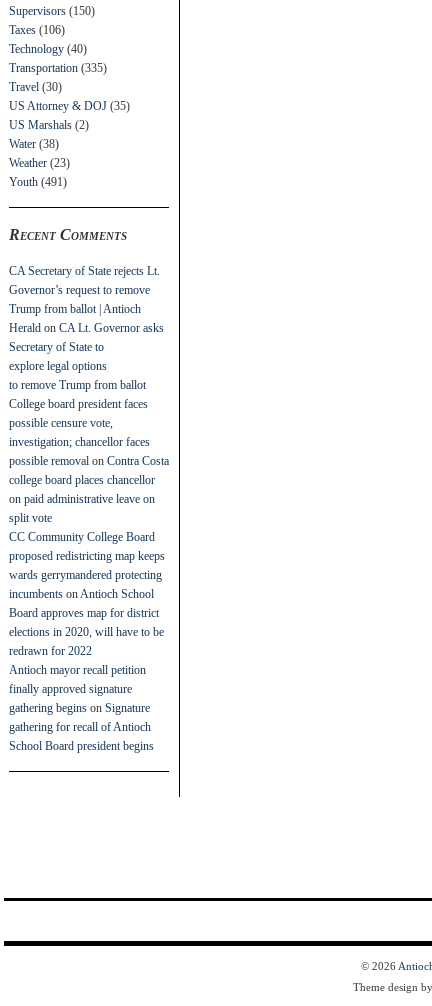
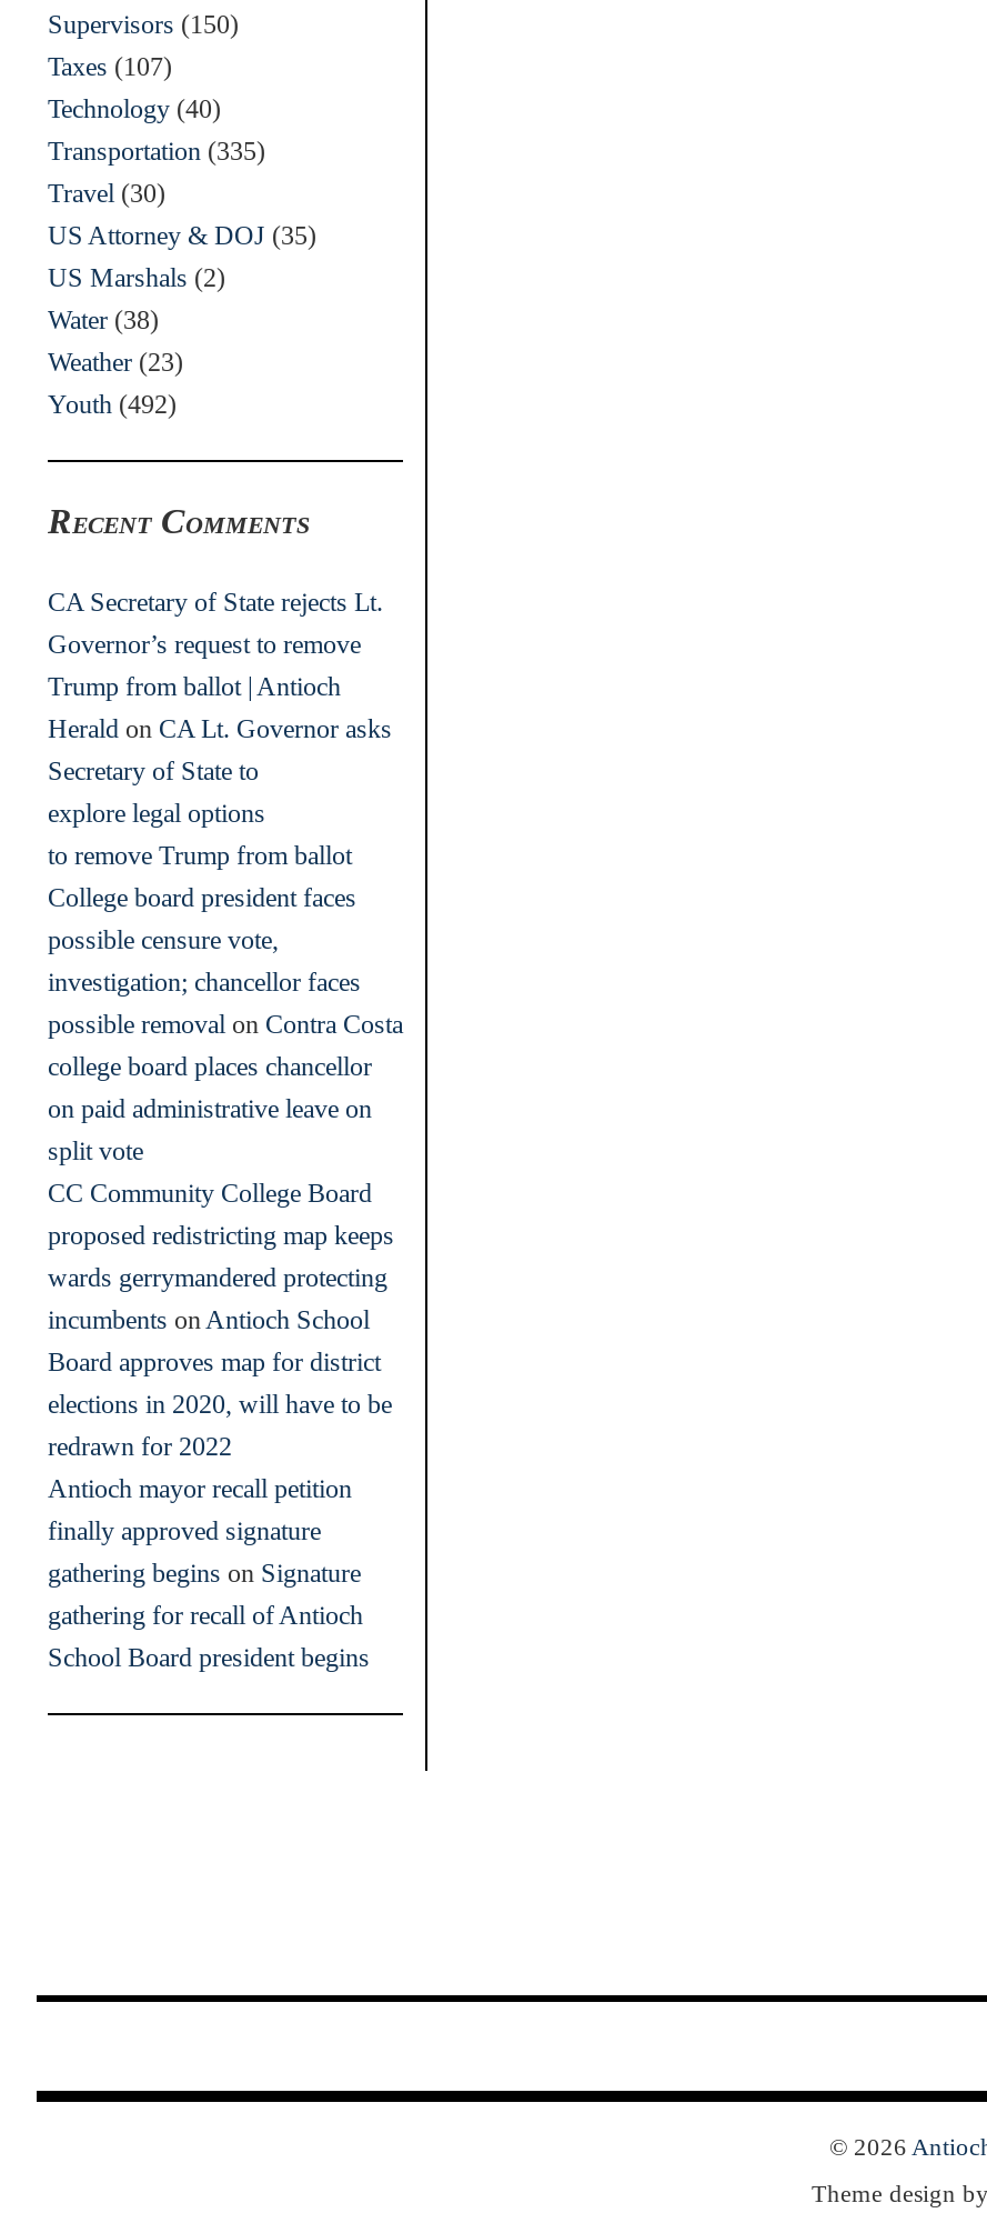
[9,23,65,37] Taxes (106) -> [48,51,172,82] Taxes (107)
[9,175,67,189] Youth (491) -> [48,389,177,420] Youth (492)

